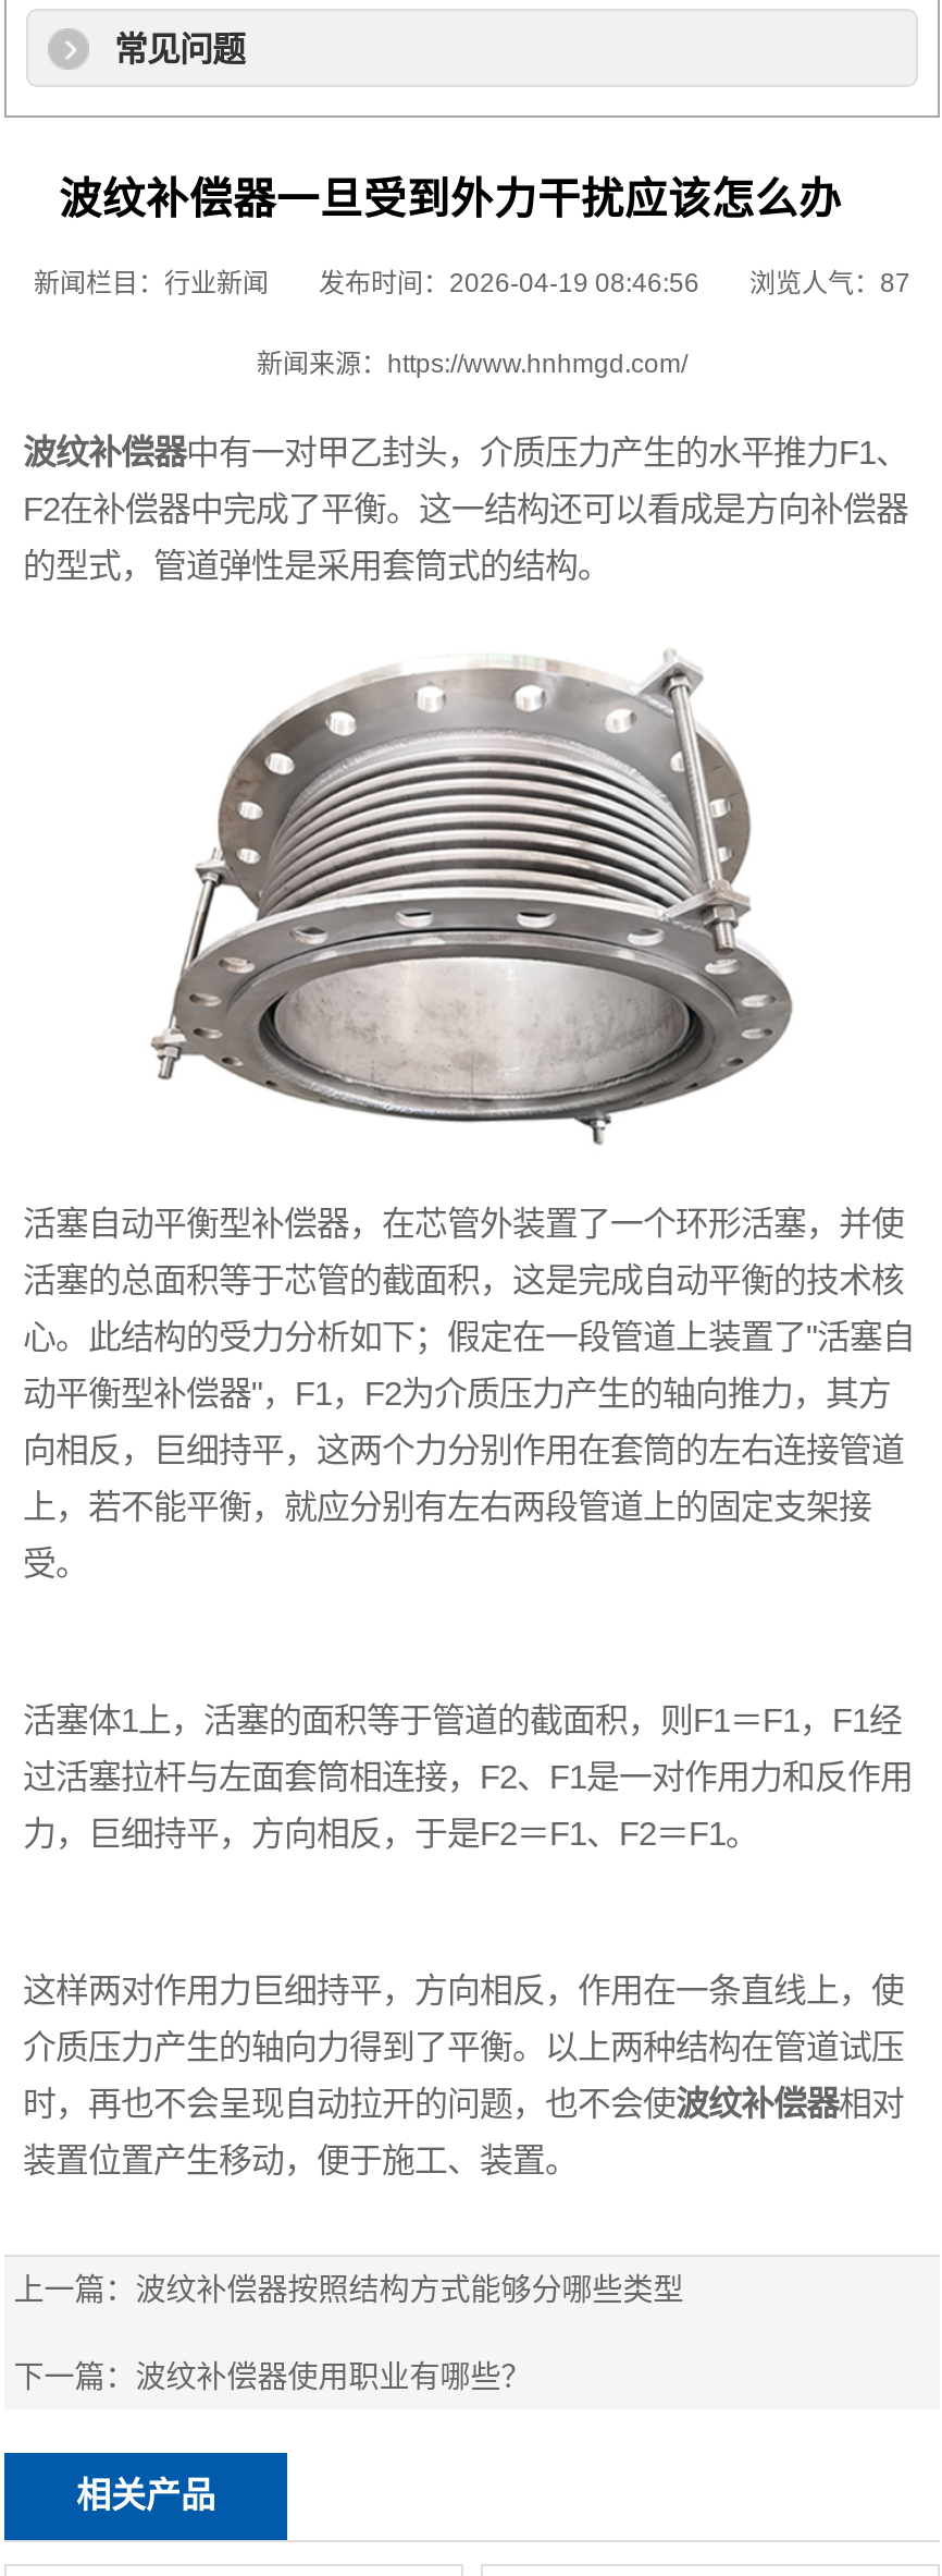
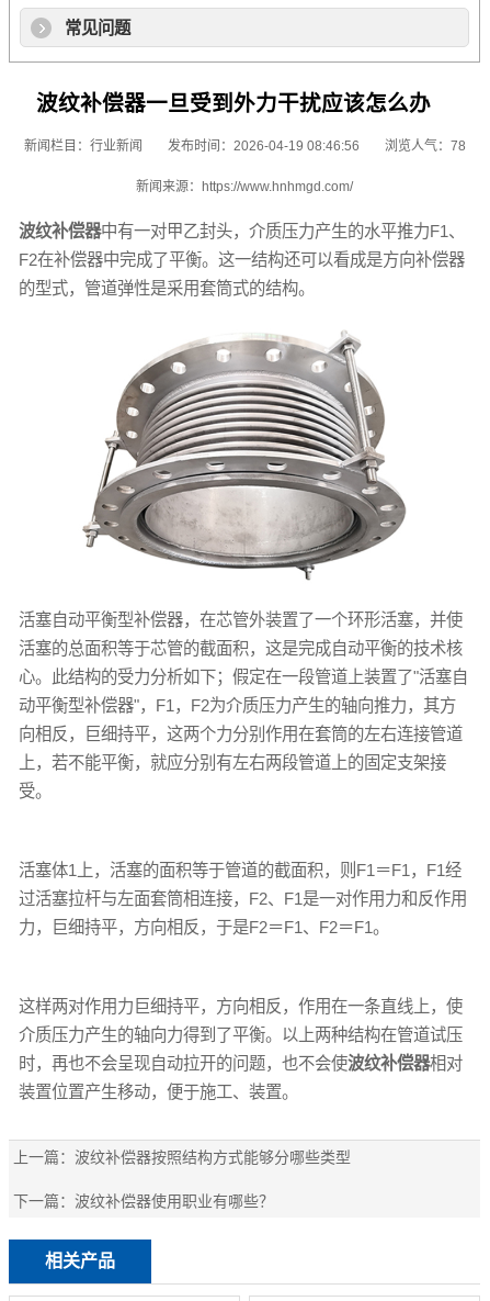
[34,268,910,298] 新闻栏目：行业新闻 发布时间：2026-04-19 08:46:56 浏览人气：87 -> [24,138,465,153] 新闻栏目：行业新闻 发布时间：2026-04-19 08:46:56 浏览人气：78

